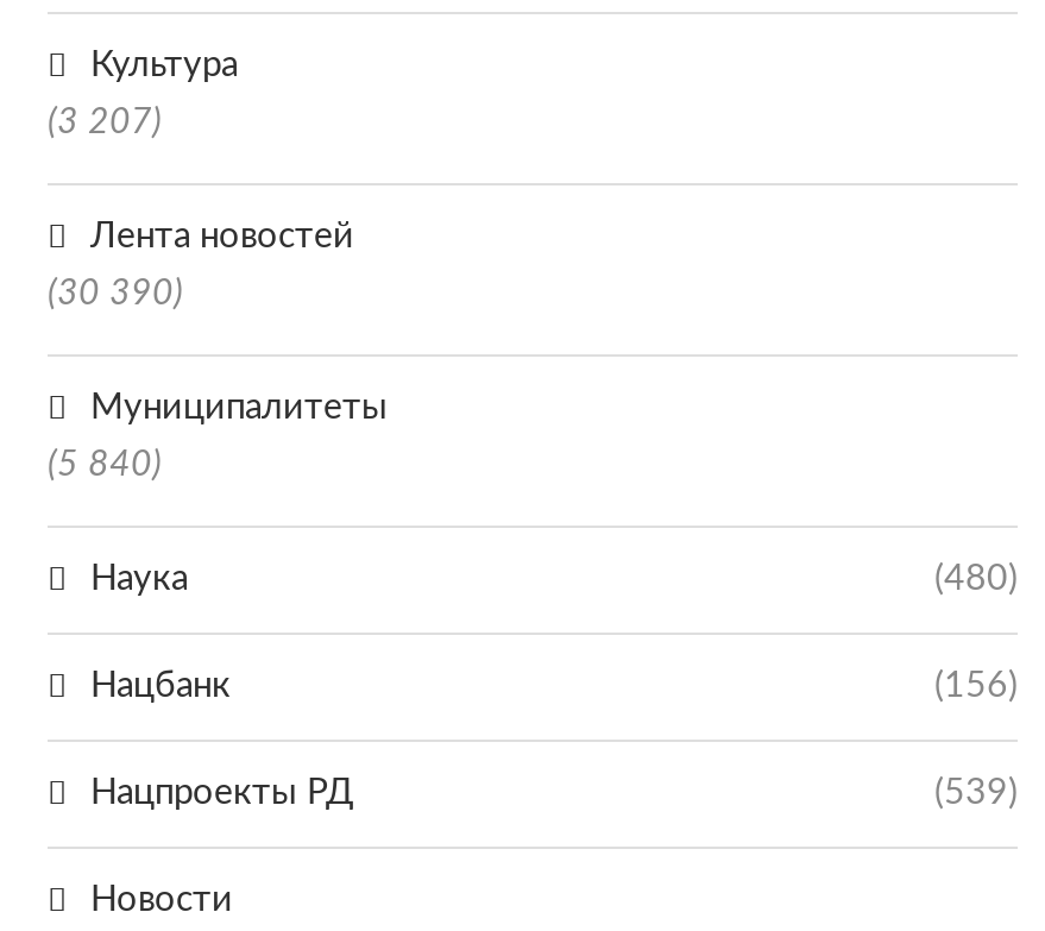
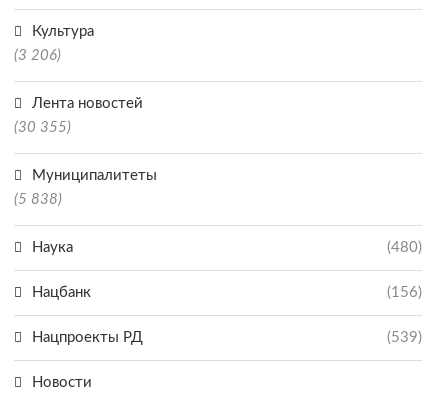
[48,105,162,140] (3 207) -> [14,48,61,63] (3 206)
[48,276,183,312] (30 390) -> [14,120,71,135] (30 355)
[48,447,162,483] (5 840) -> [14,192,62,207] (5 838)

